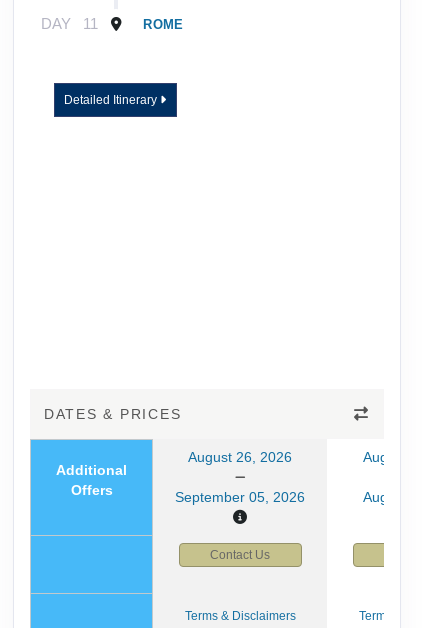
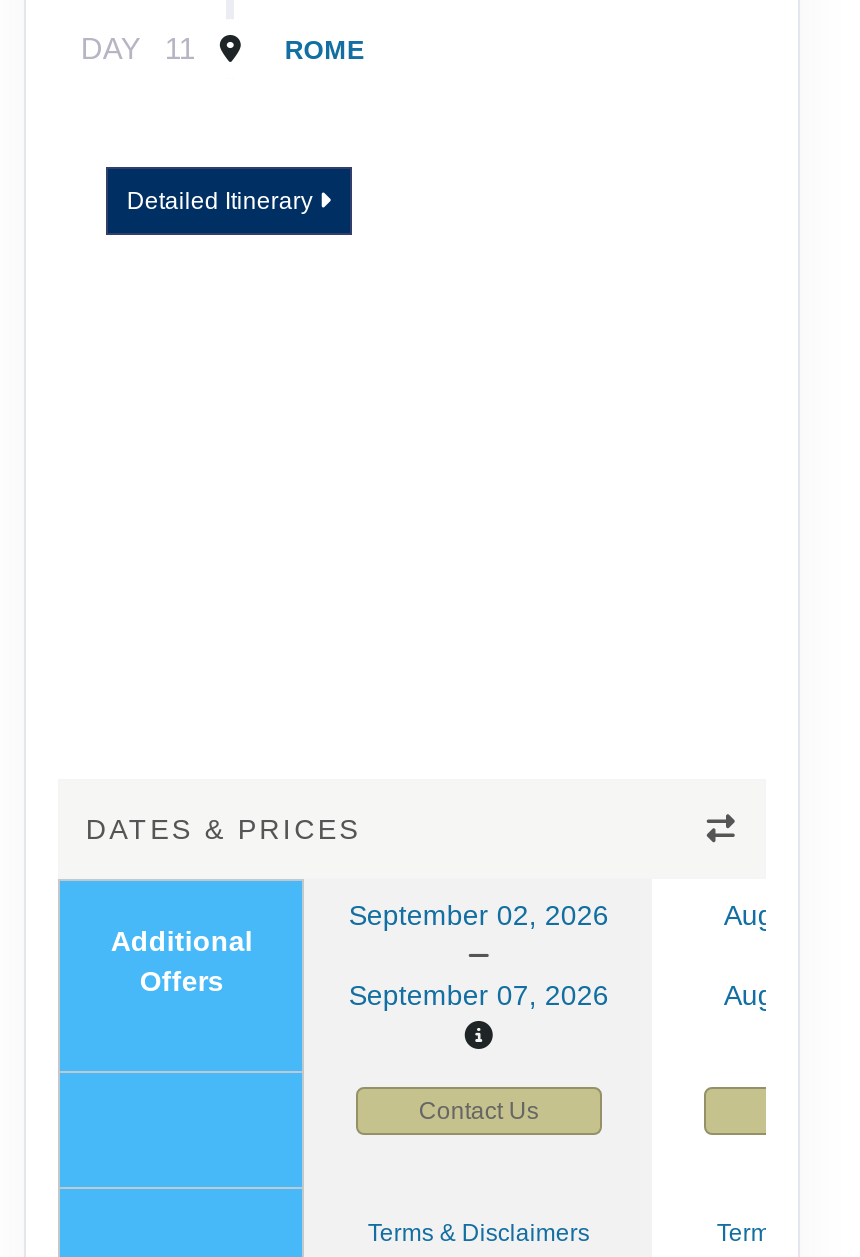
[188,449,292,465] August 26, 2026 -> [349,900,609,932] September 02, 2026
[175,489,305,505] September 05, 2026 -> [349,980,609,1012] September 07, 2026

